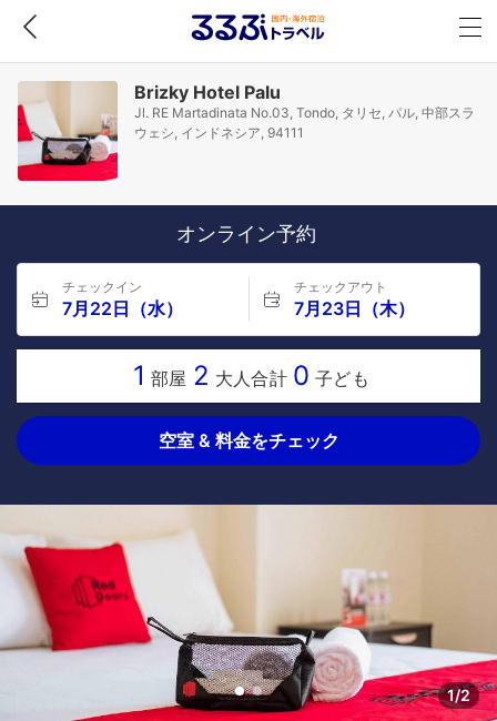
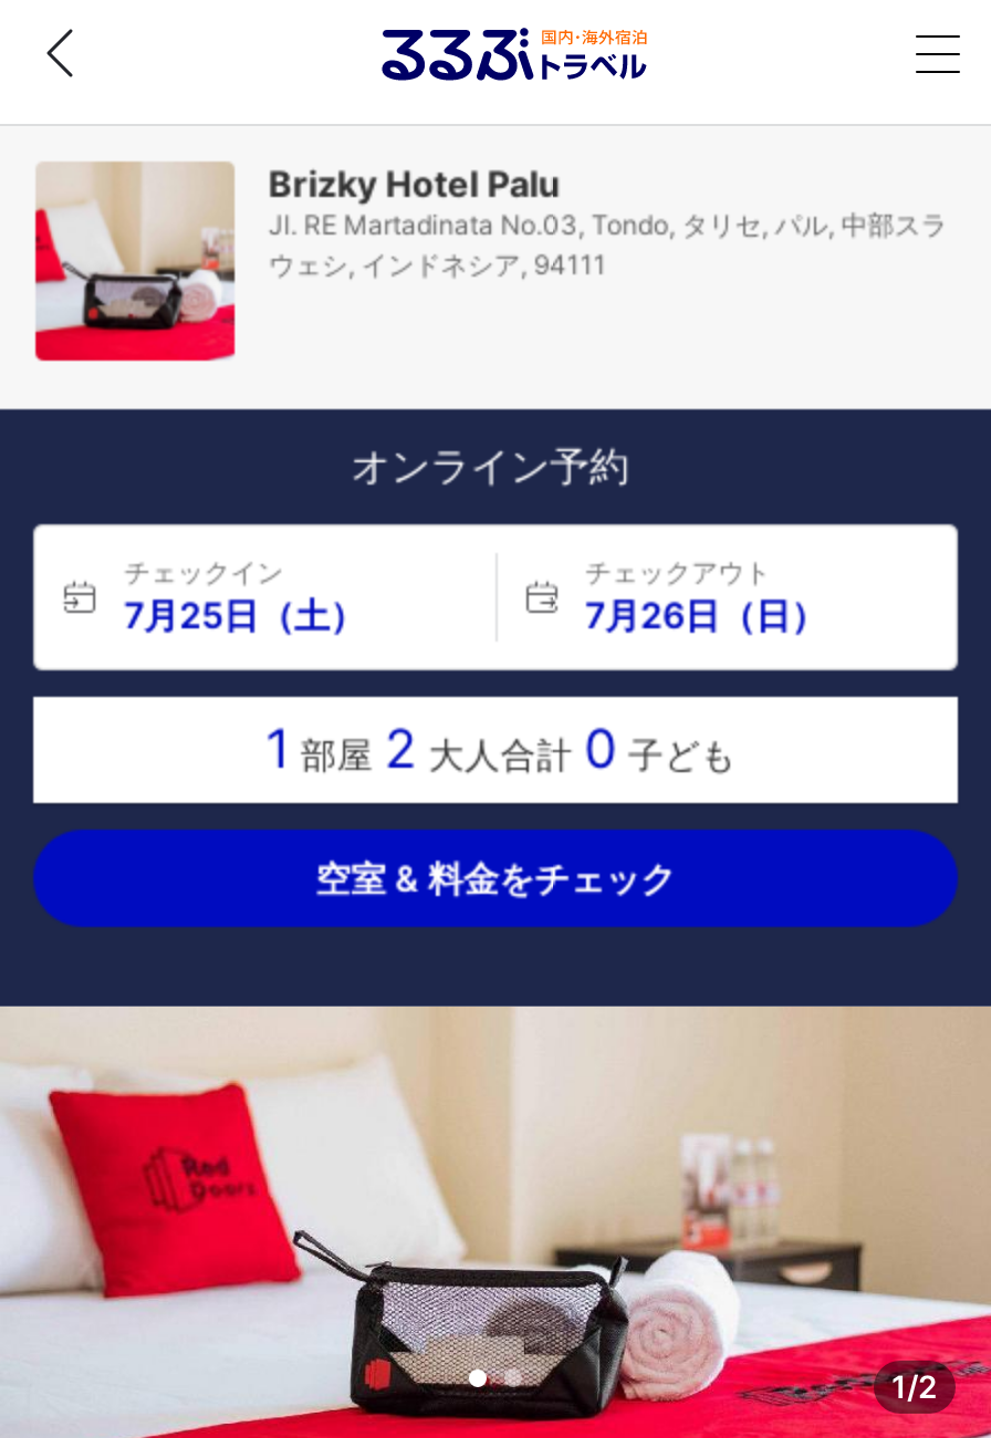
[62,297,183,319] 7月22日（水） -> [124,593,365,637] 7月25日（土）
[293,297,414,319] 7月23日（木） -> [585,593,826,637] 7月26日（日）

